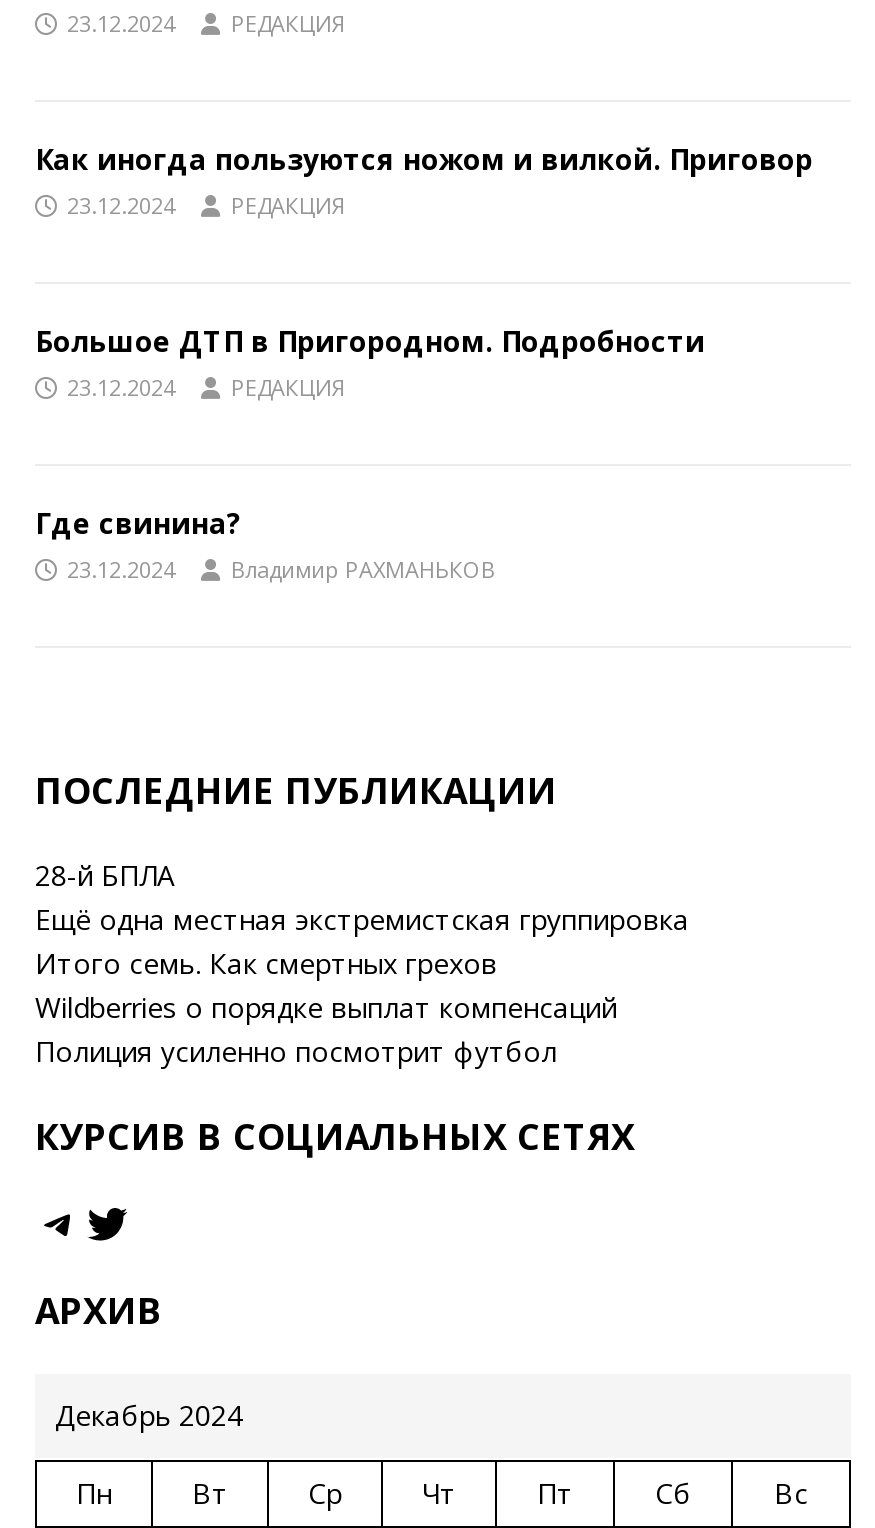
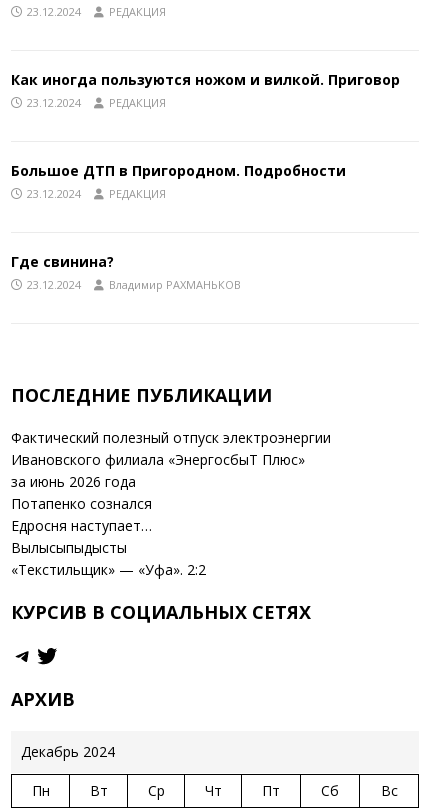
[35,856,689,1070] 28-й БПЛА | Ещё одна местная экстремистская группировка | Итого семь. Как смертных грехов | Wildberries о порядке выплат компенсаций | Полиция усиленно посмотрит футбол -> [11,428,331,579] Фактический полезный отпуск электроэнергии | Ивановского филиала «ЭнергосбыТ Плюс» | за июнь 2026 года | Потапенко сознался | Едросня наступает… | Вылысыпыдысты | «Текстильщик» — «Уфа». 2:2

